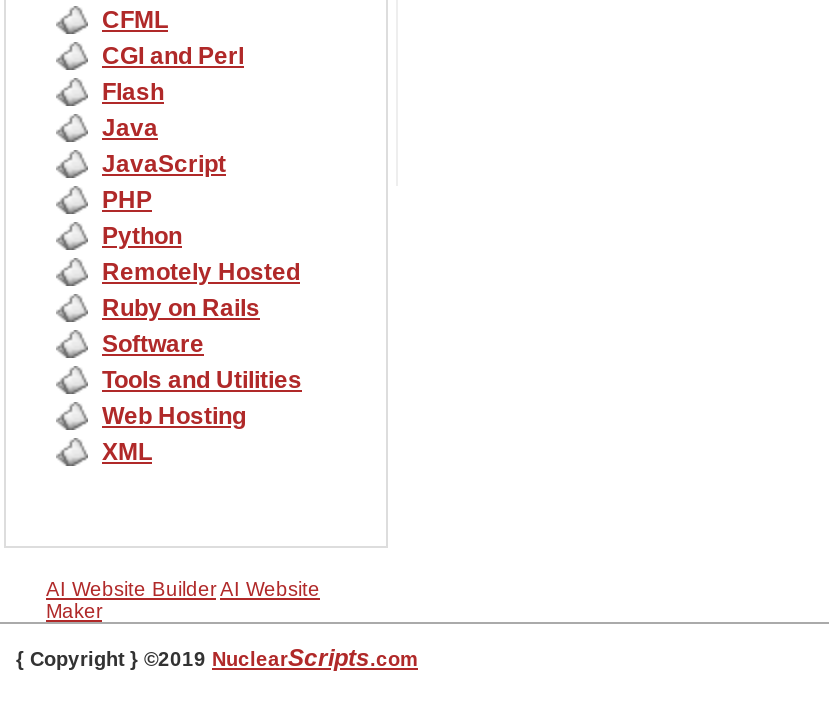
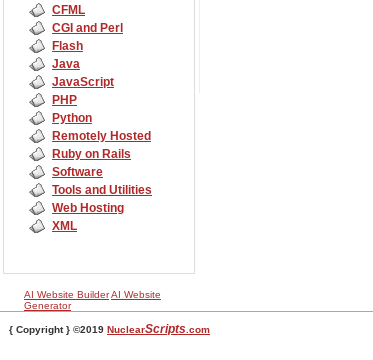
[46,600,102,622] Maker -> [24,300,71,311] Generator

